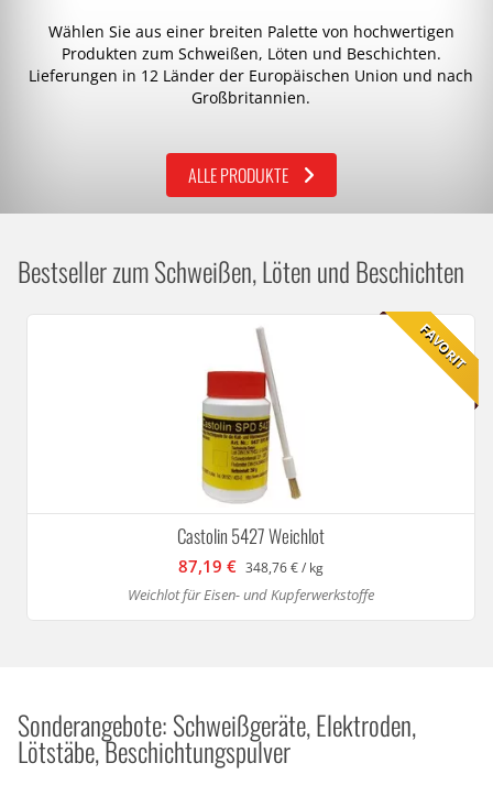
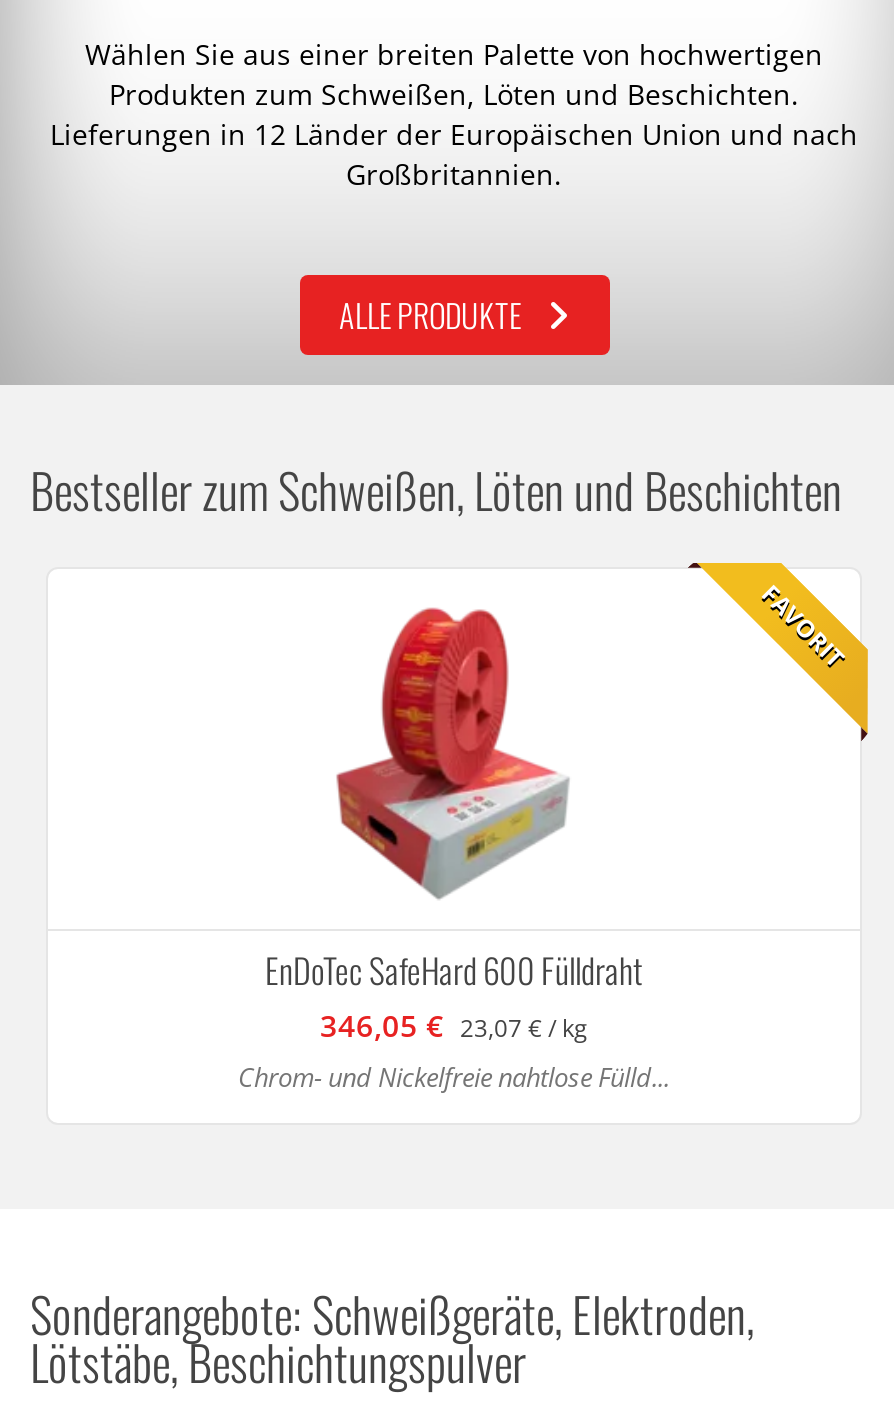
[128,327,374,604] [image] | Castolin 5427 Weichlot | 87,19 € 348,76 € / kg | Weichlot für Eisen- und Kupferwerkstoffe -> [238,593,670,1095] [image] | EnDoTec SafeHard 600 Fülldraht | 346,05 € 23,07 € / kg | Chrom- und Nickelfreie nahtlose Fülld...

